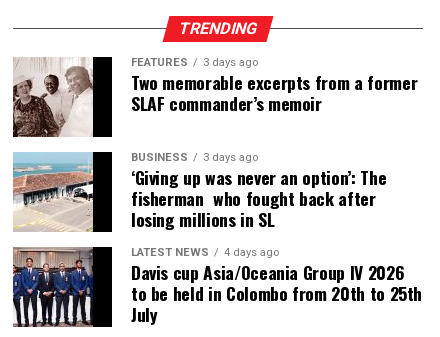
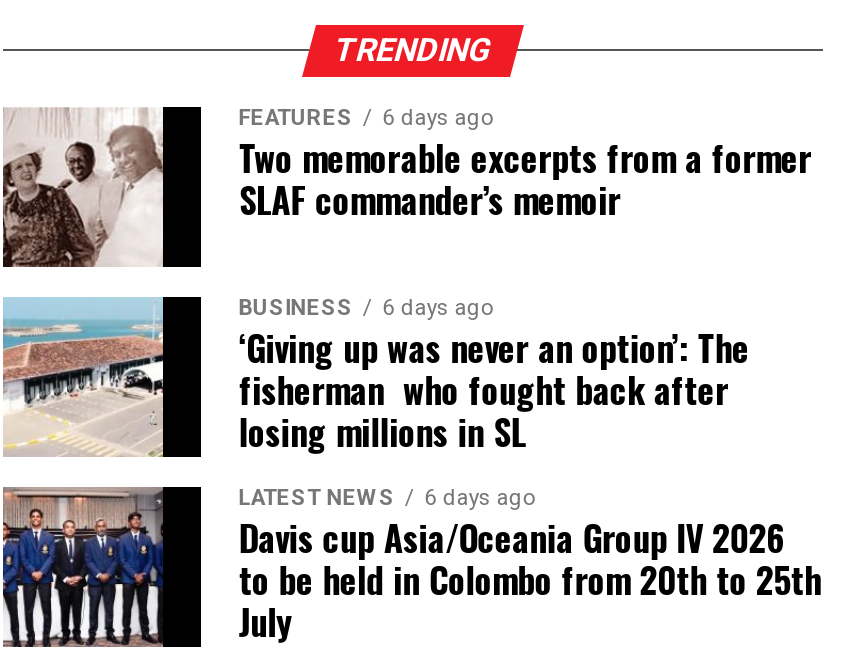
[131,56,258,69] FEATURES 3 days ago -> [239,105,493,131] FEATURES 6 days ago
[131,151,258,164] BUSINESS 3 days ago -> [239,295,493,321] BUSINESS 6 days ago
[131,246,279,259] LATEST NEWS 4 days ago -> [239,485,535,511] LATEST NEWS 6 days ago

